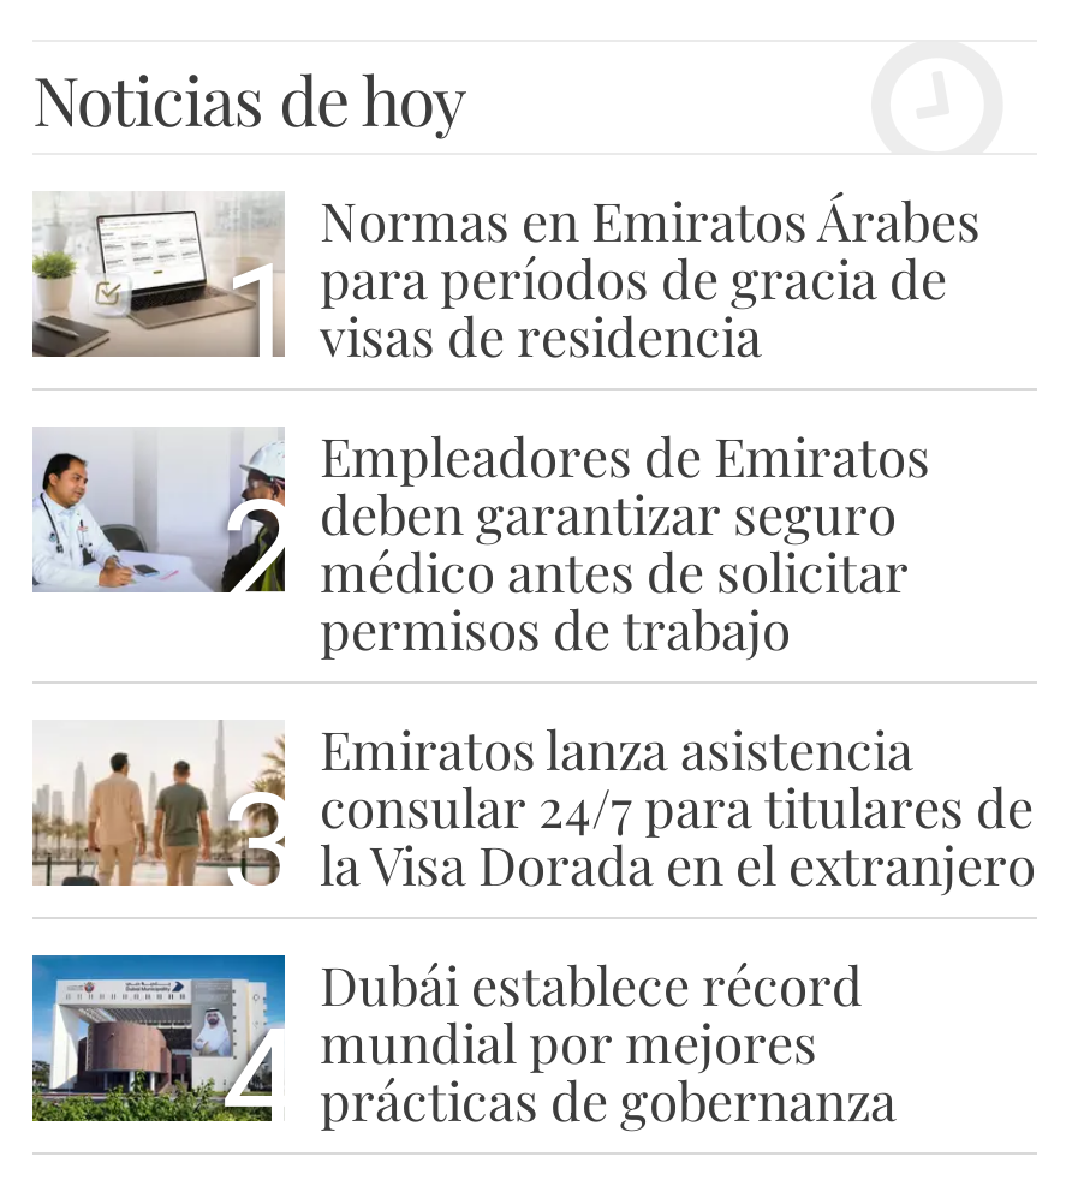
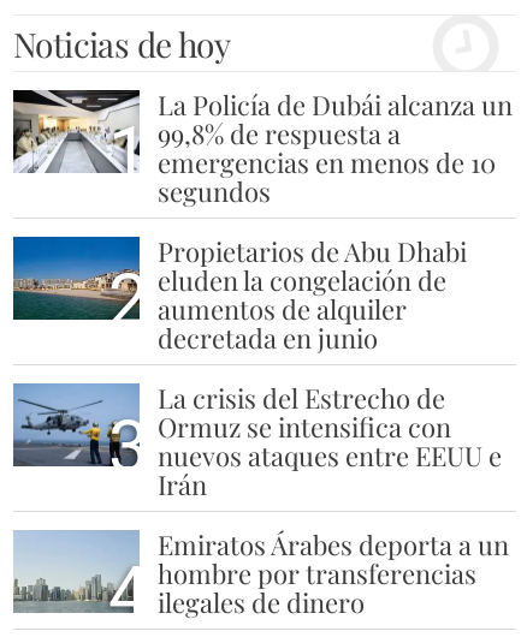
[30,184,981,371] [image] | Normas en Emiratos Árabes | para períodos de gracia de | visas de residencia -> [12,87,512,209] [image] | La Policía de Dubái alcanza un | 99,8% de respuesta a | emergencias en menos de 10 | segundos
[30,419,930,665] [image] | Empleadores de Emiratos | deben garantizar seguro | médico antes de solicitar | permisos de trabajo -> [12,233,466,356] [image] | Propietarios de Abu Dhabi | eluden la congelación de | aumentos de alquiler | decretada en junio
[30,713,1036,900] [image] | Emiratos lanza asistencia | consular 24/7 para titulares de | la Visa Dorada en el extranjero -> [12,380,501,502] [image] | La crisis del Estrecho de | Ormuz se intensifica con | nuevos ataques entre EEUU e | Irán
[30,948,897,1136] [image] | Dubái establece récord | mundial por mejores | prácticas de gobernanza -> [13,526,508,620] [image] | Emiratos Árabes deporta a un | hombre por transferencias | ilegales de dinero

